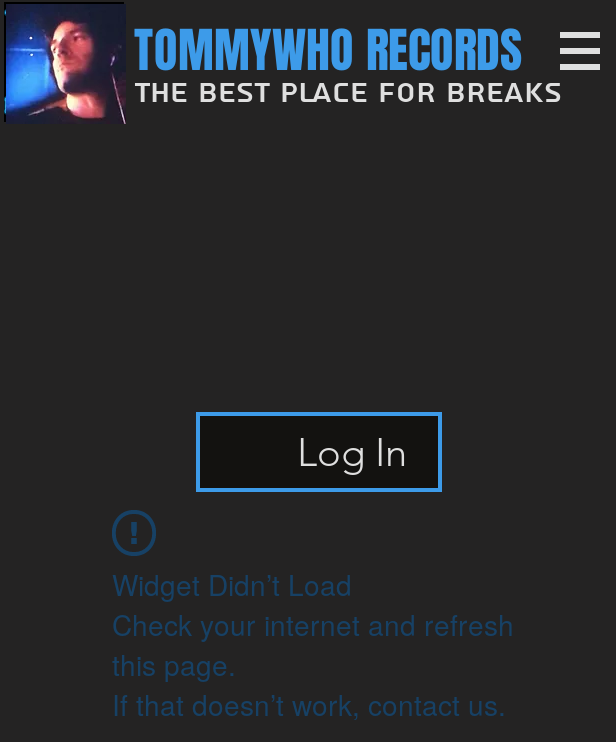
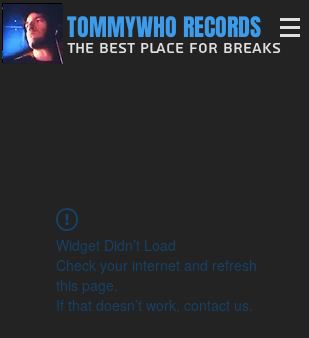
[297,428,407,476] Log In -> none

